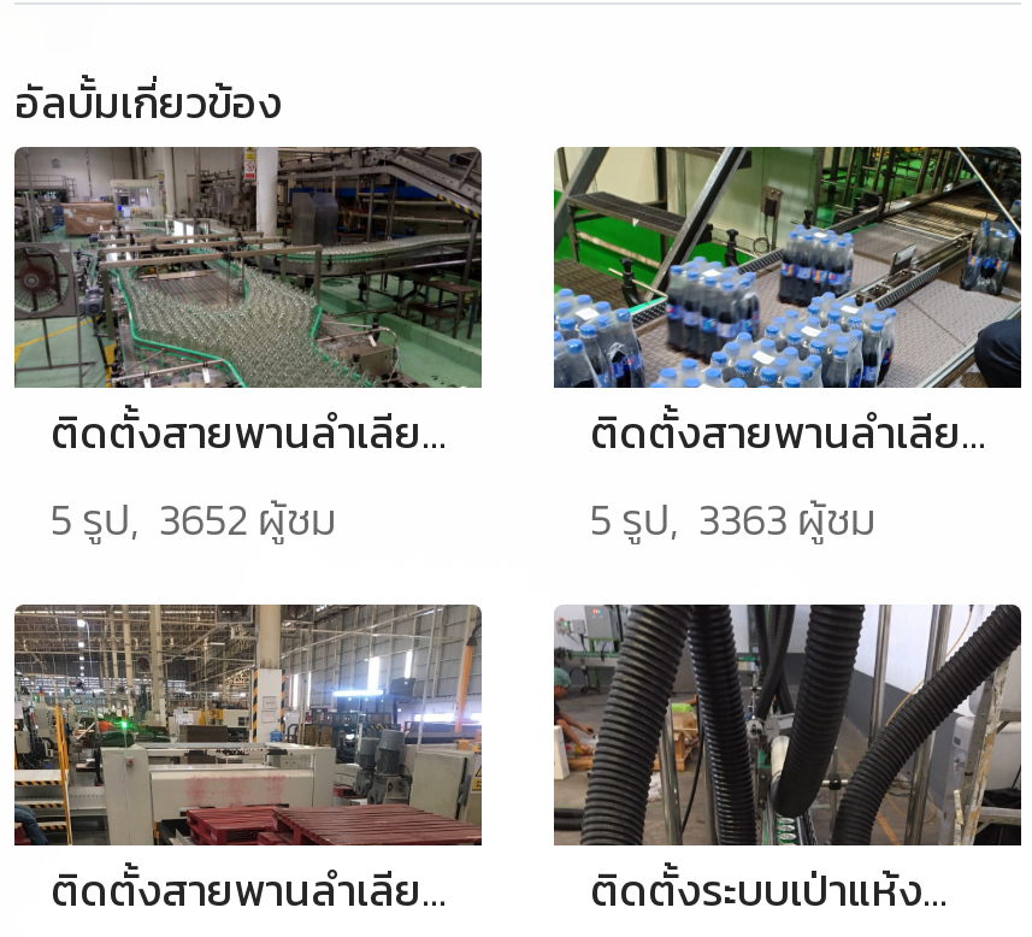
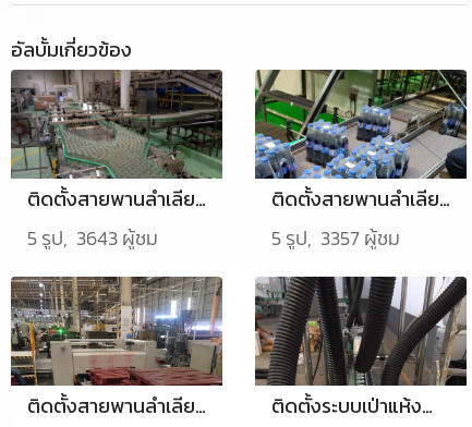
[51,485,337,550] 5 รูป, 3652 ผู้ชม -> [27,223,158,252] 5 รูป, 3643 ผู้ชม
[590,485,877,550] 5 รูป, 3363 ผู้ชม -> [271,223,400,252] 5 รูป, 3357 ผู้ชม

